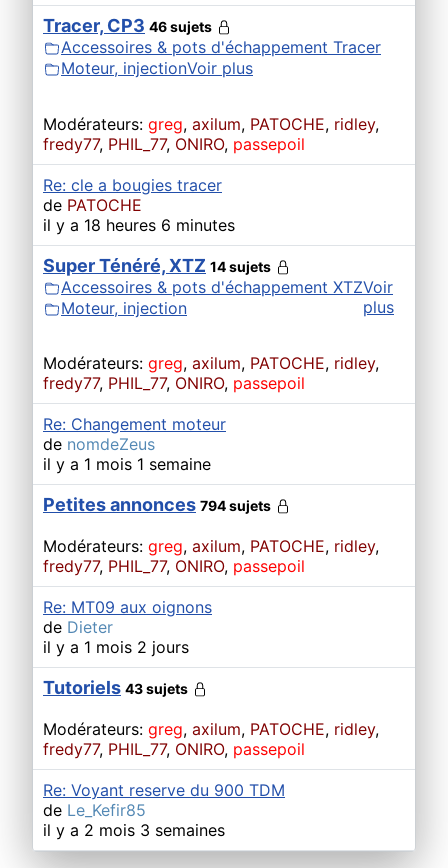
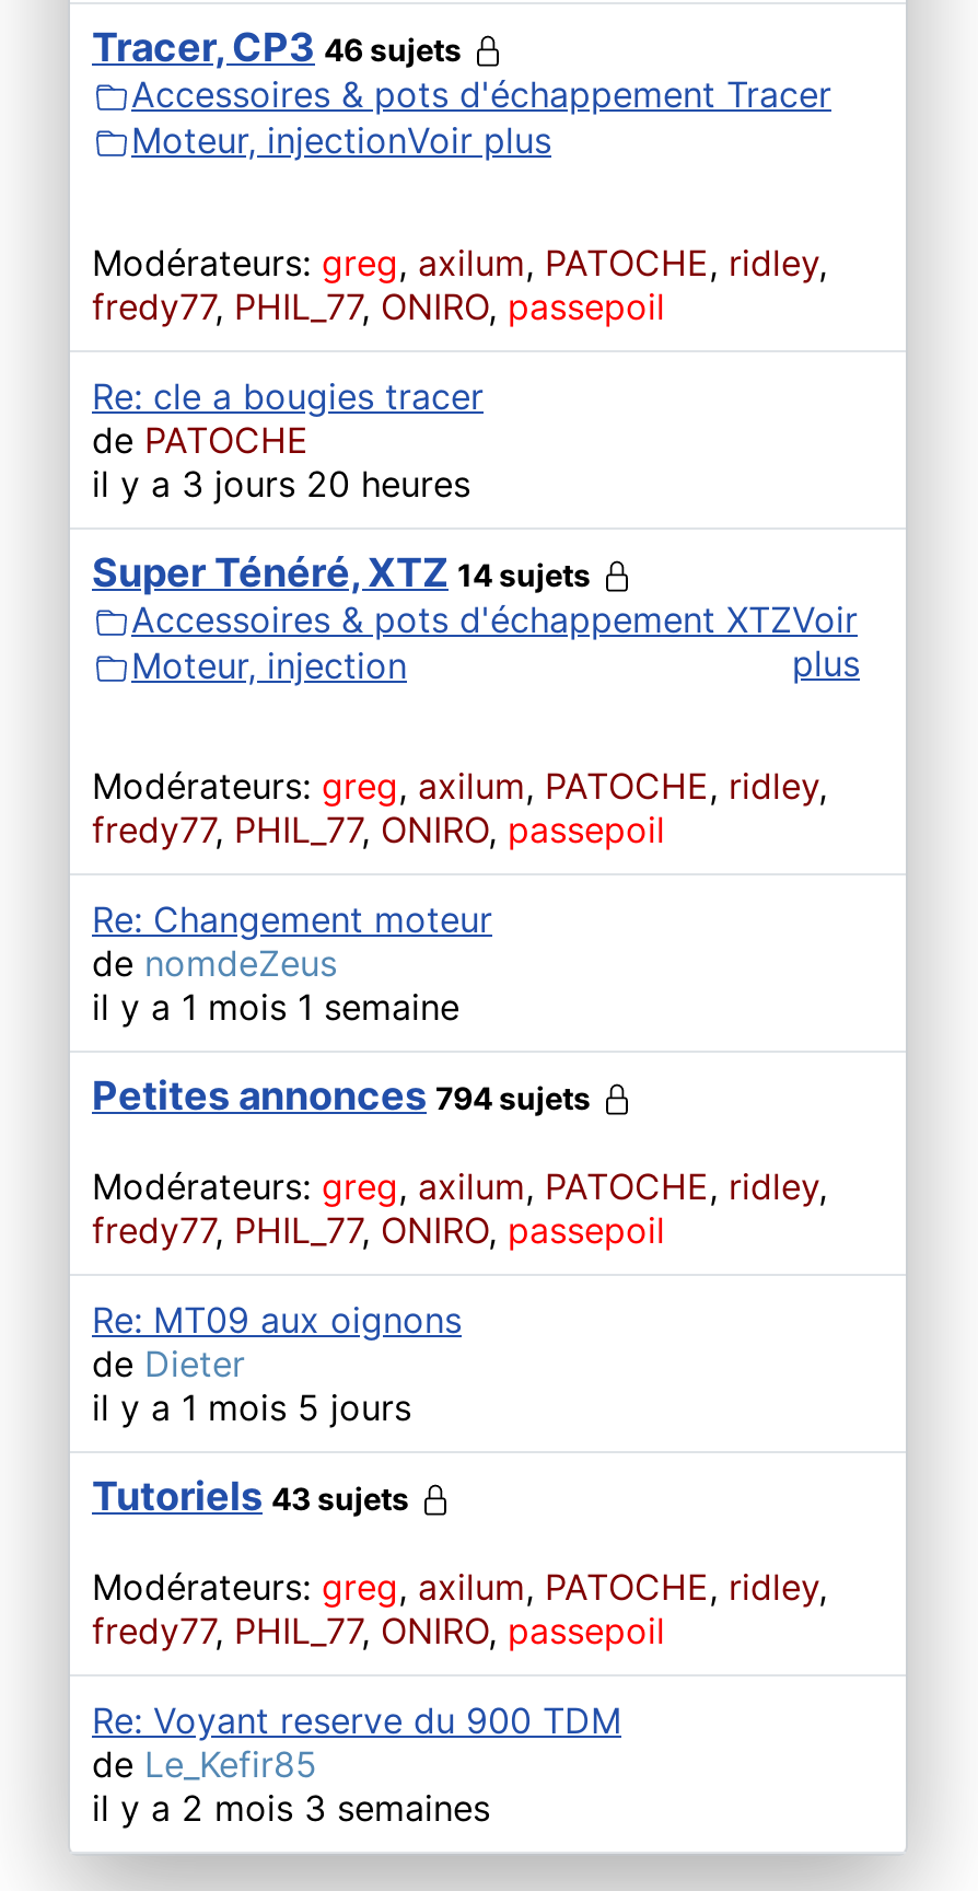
[43,215,235,235] il y a 18 heures 6 minutes -> [92,462,470,505] il y a 3 jours 20 heures
[43,637,189,657] il y a 1 mois 2 jours -> [92,1386,411,1430] il y a 1 mois 5 jours

